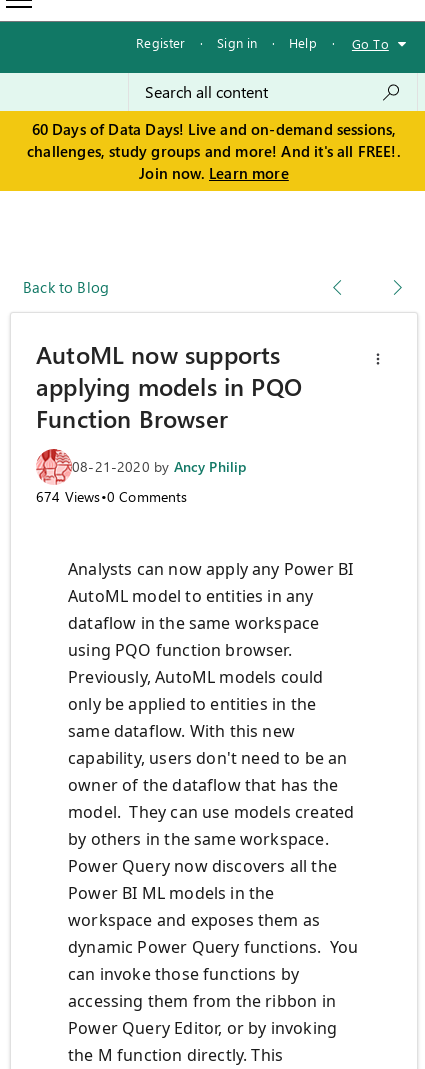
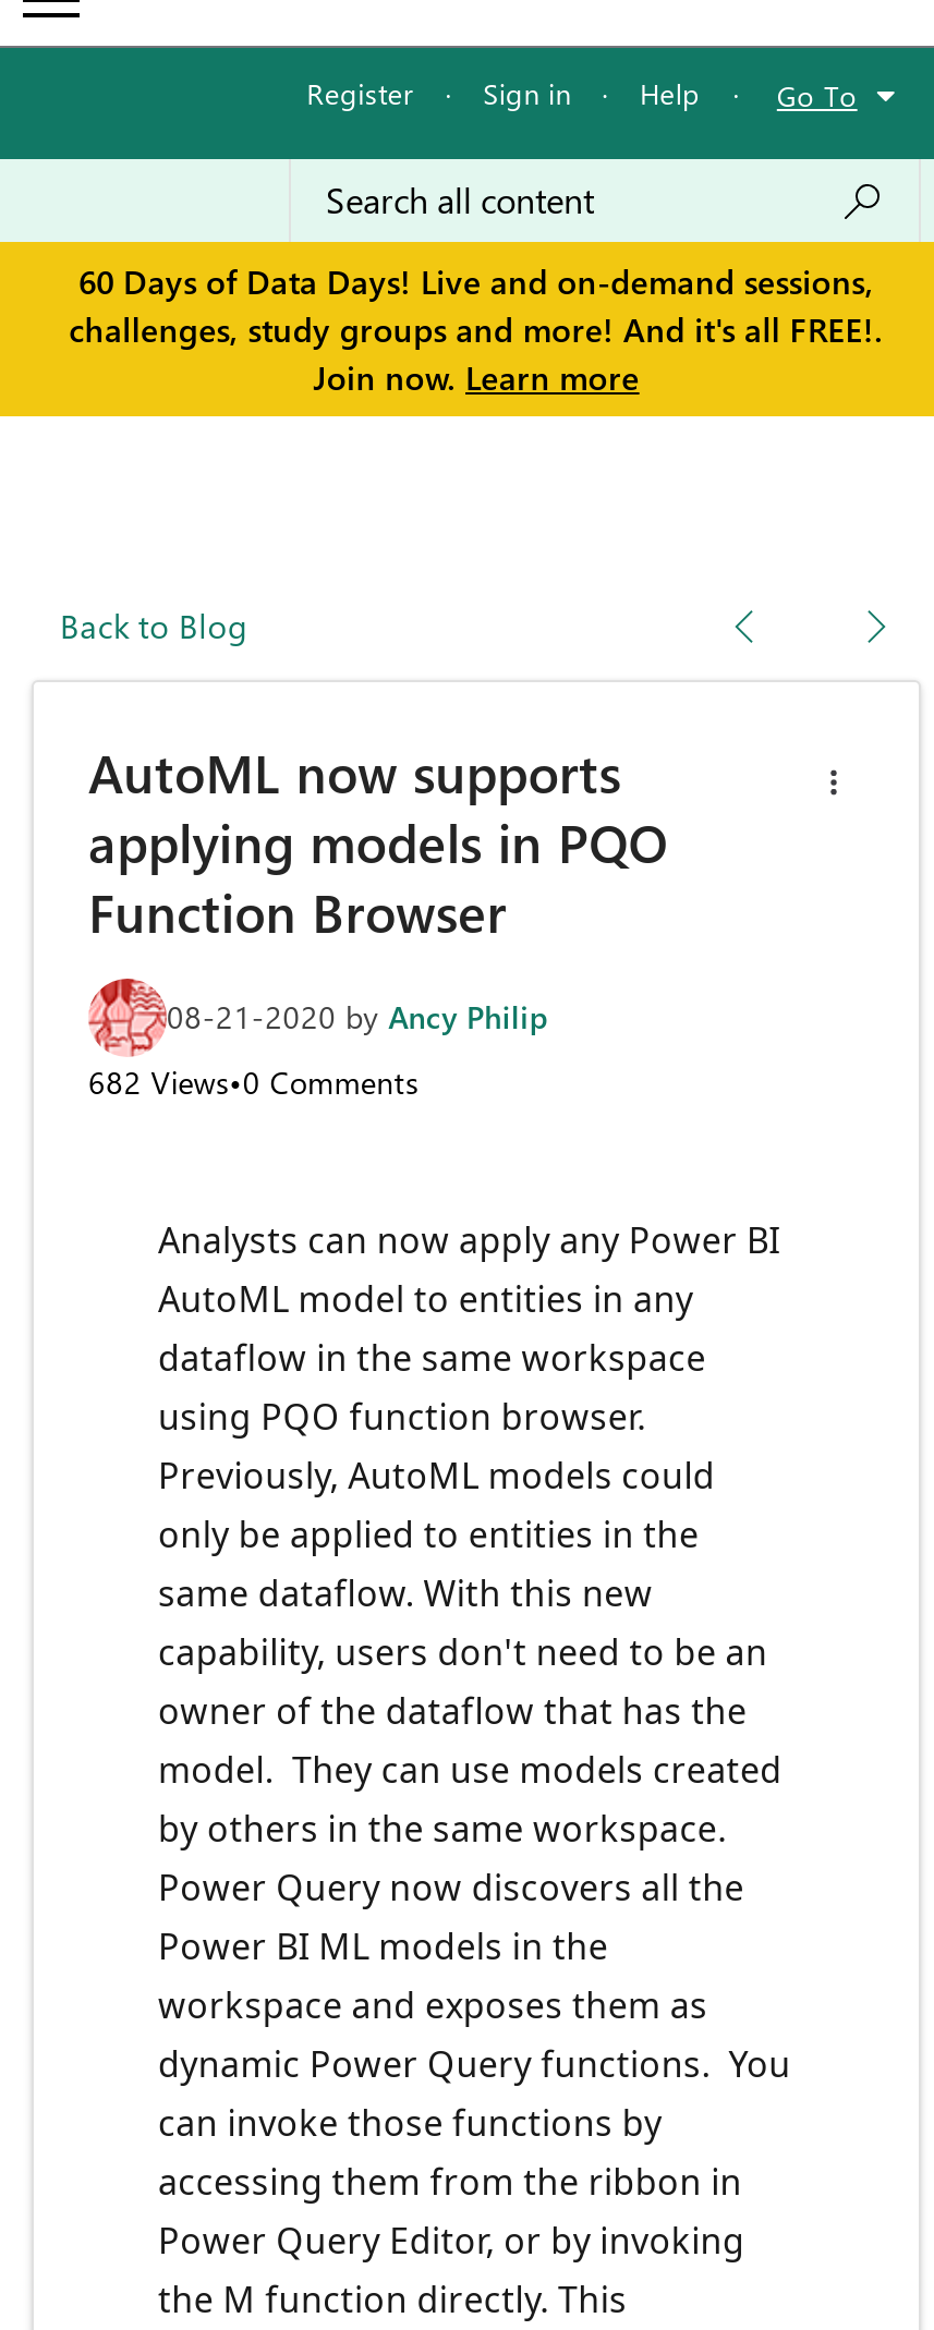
[36,487,188,506] 674 Views•0 Comments -> [88,1062,419,1104] 682 Views•0 Comments

